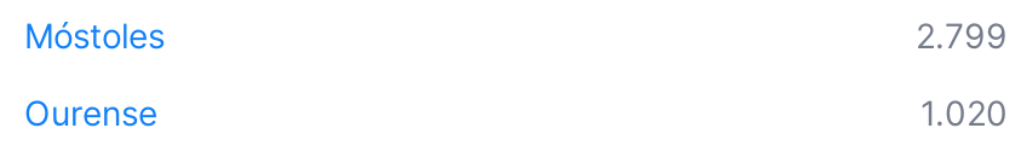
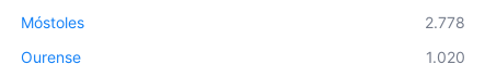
[916,14,1008,55] 2.799 -> [425,13,465,31] 2.778

